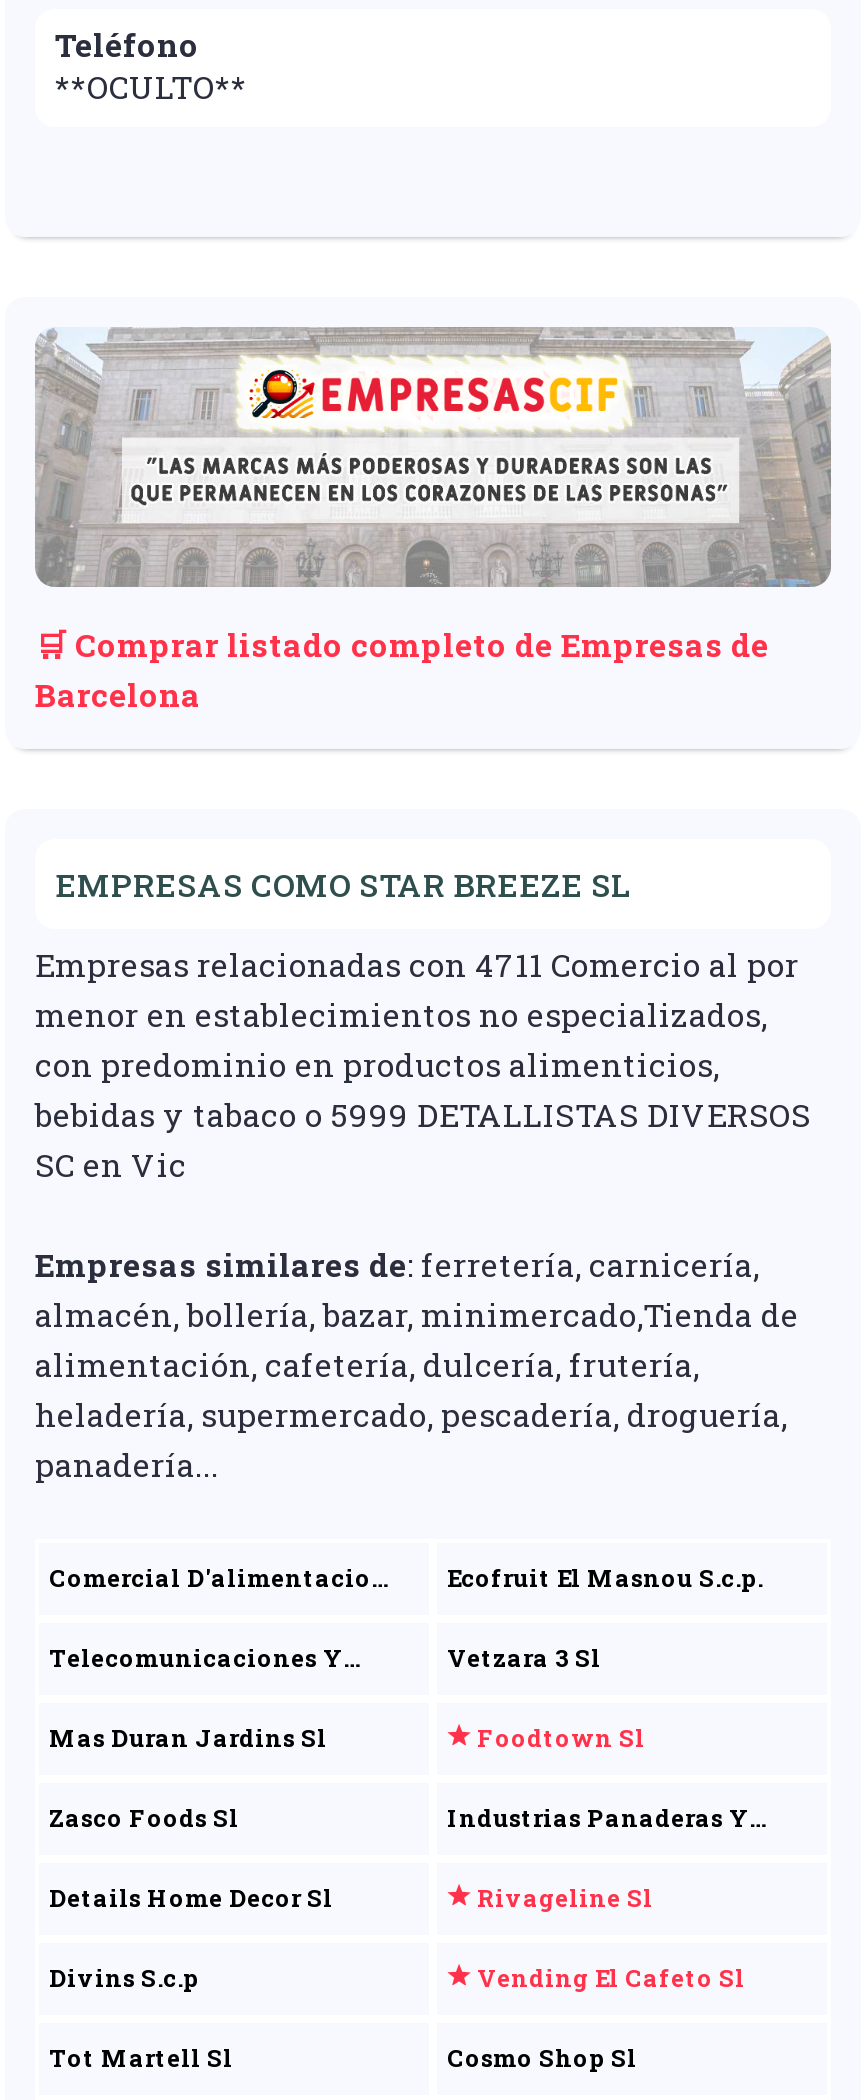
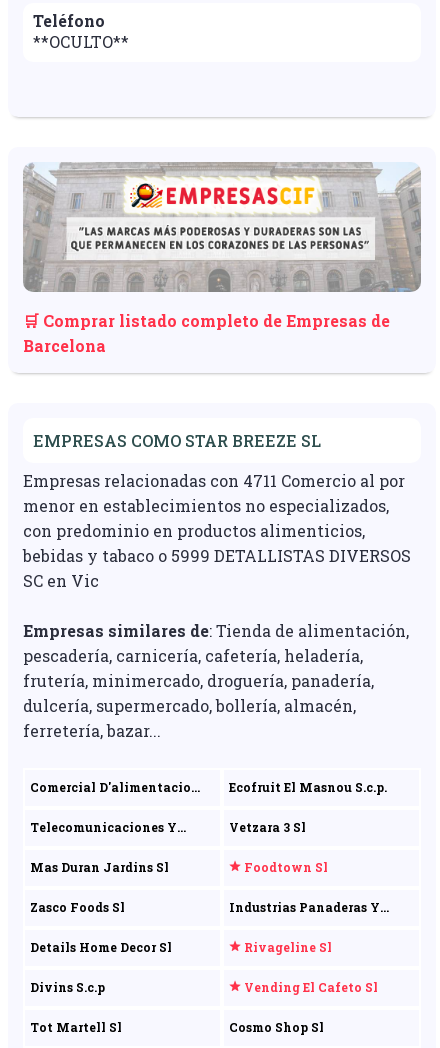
[35,1243,799,1485] Empresas similares de: ferretería, carnicería, | almacén, bollería, bazar, minimercado,Tienda de | alimentación, cafetería, dulcería, frutería, | heladería, supermercado, pescadería, droguería, | panadería... -> [23,620,409,741] Empresas similares de: Tienda de alimentación, | pescadería, carnicería, cafetería, heladería, | frutería, minimercado, droguería, panadería, | dulcería, supermercado, bollería, almacén, | ferretería, bazar...

